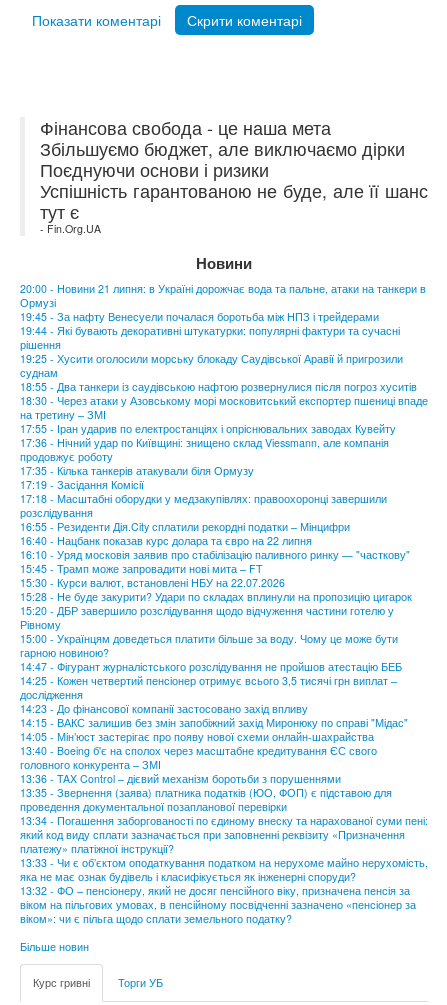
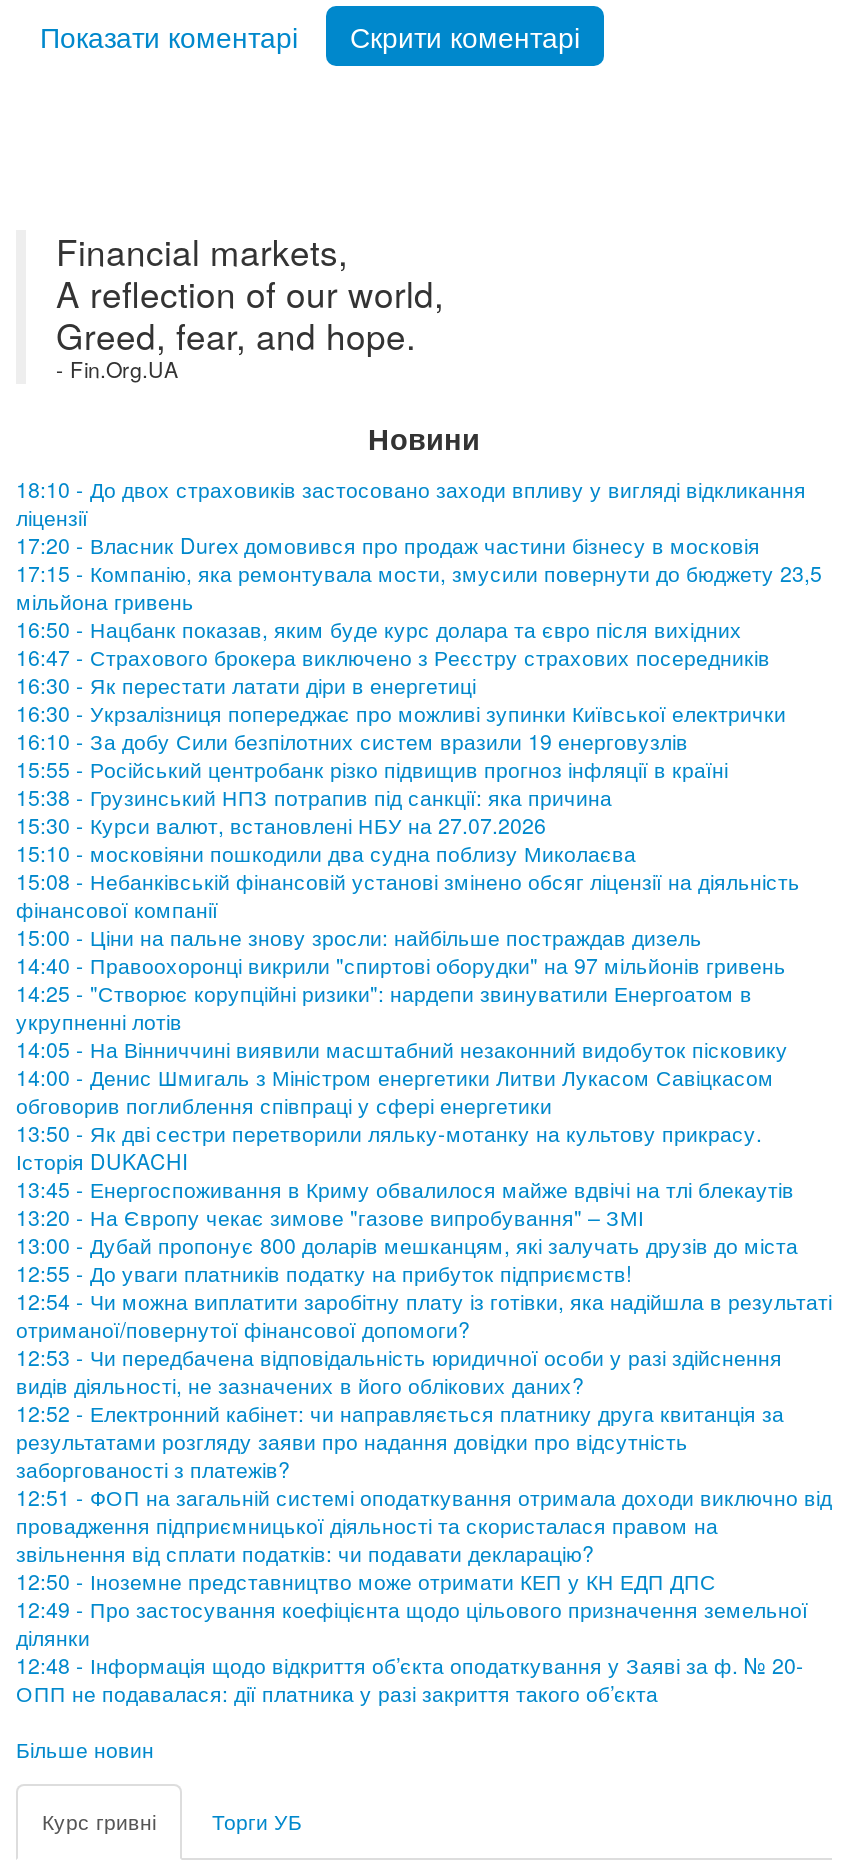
[40,115,428,224] Фінансова свобода - це наша мета | Збільшуємо бюджет, але виключаємо дірки | Поєднуючи основи і ризики | Успішність гарантованою не буде, але її шанс | тут є -> [56,227,444,361] Financial markets, | A reflection of our world, | Greed, fear, and hope.
[20,281,428,926] 20:00 - Новини 21 липня: в Україні дорожчає вода та пальне, атаки на танкери в | Ормузі | 19:45 - За нафту Венесуели почалася боротьба між НПЗ і трейдерами | 19:44 - Які бувають декоративні штукатурки: популярні фактури та сучасні | рішення | 19:25 - Хусити оголосили морську блокаду Саудівської Аравії й пригрозили | суднам | 18:55 - Два танкери із саудівською нафтою розвернулися після погроз хуситів | 18:30 - Через атаки у Азовському морі московитський експортер пшениці впаде | на третину – ЗМІ | 17:55 - Іран ударив по електростанціях і опріснювальних заводах Кувейту | 17:36 - Нічний удар по Київщині: знищено склад Viessmann, але компанія | продовжує роботу | 17:35 - Кілька танкерів атакували біля Ормузу | 17:19 - Засідання Комісії | 17:18 - Масштабні оборудки у медзакупівлях: правоохоронці завершили | розслідування | 16:55 - Резиденти Дія.City сплатили рекордні податки – Мінцифри | 16:40 - Нацбанк показав курс долара та євро на 22 липня | 16:10 - Уряд московія заявив про стабілізацію паливного ринку — "часткову" | 15:45 - Трамп може запровадити нові мита – FT | 15:30 - Курси валют, встановлені НБУ на 22.07.2026 | 15:28 - Не буде закурити? Удари по складах вплинули на пропозицію цигарок | 15:20 - ДБР завершило розслідування щодо відчуження частини готелю у | Рівному | 15:00 - Українцям доведеться платити більше за воду. Чому це може бути | гарною новиною? | 14:47 - Фігурант журналістського розслідування не пройшов атестацію БЕБ | 14:25 - Кожен четвертий пенсіонер отримує всього 3,5 тисячі грн виплат – | дослідження | 14:23 - До фінансової компанії застосовано захід впливу | 14:15 - ВАКС залишив без змін запобіжний захід Миронюку по справі "Мідас" | 14:05 - Мін’юст застерігає про появу нової схеми онлайн-шахрайства | 13:40 - Boeing б'є на сполох через масштабне кредитування ЄС свого | головного конкурента – ЗМІ | 13:36 - TAX Control – дієвий механізм боротьби з порушеннями | 13:35 - Звернення (заява) платника податків (ЮО, ФОП) є підставою для | проведення документальної позапланової перевірки | 13:34 - Погашення заборгованості по єдиному внеску та нарахованої суми пені: | який код виду сплати зазначається при заповненні реквізиту «Призначення | платежу» платіжної інструкції? | 13:33 - Чи є об’єктом оподаткування податком на нерухоме майно нерухомість, | яка не має ознак будівель і класифікується як інженерні споруди? | 13:32 - ФО – пенсіонеру, який не досяг пенсійного віку, призначена пенсія за | віком на пільгових умовах, в пенсійному посвідченні зазначено «пенсіонер за | віком»: чи є пільга щодо сплати земельного податку? -> [16,475,832,1709] 18:10 - До двох страховиків застосовано заходи впливу у вигляді відкликання | ліцензії | 17:20 - Власник Durex домовився про продаж частини бізнесу в московія | 17:15 - Компанію, яка ремонтувала мости, змусили повернути до бюджету 23,5 | мільйона гривень | 16:50 - Нацбанк показав, яким буде курс долара та євро після вихідних | 16:47 - Страхового брокера виключено з Реєстру страхових посередників | 16:30 - Як перестати латати діри в енергетиці | 16:30 - Укрзалізниця попереджає про можливі зупинки Київської електрички | 16:10 - За добу Сили безпілотних систем вразили 19 енерговузлів | 15:55 - Російський центробанк різко підвищив прогноз інфляції в країні | 15:38 - Грузинський НПЗ потрапив під санкції: яка причина | 15:30 - Курси валют, встановлені НБУ на 27.07.2026 | 15:10 - московіяни пошкодили два судна поблизу Миколаєва | 15:08 - Небанківській фінансовій установі змінено обсяг ліцензії на діяльність | фінансової компанії | 15:00 - Ціни на пальне знову зросли: найбільше постраждав дизель | 14:40 - Правоохоронці викрили "спиртові оборудки" на 97 мільйонів гривень | 14:25 - "Створює корупційні ризики": нардепи звинуватили Енергоатом в | укрупненні лотів | 14:05 - На Вінниччині виявили масштабний незаконний видобуток пісковику | 14:00 - Денис Шмигаль з Міністром енергетики Литви Лукасом Савіцкасом | обговорив поглиблення співпраці у сфері енергетики | 13:50 - Як дві сестри перетворили ляльку-мотанку на культову прикрасу. | Історія DUKACHI | 13:45 - Енергоспоживання в Криму обвалилося майже вдвічі на тлі блекаутів | 13:20 - На Європу чекає зимове "газове випробування" – ЗМІ | 13:00 - Дубай пропонує 800 доларів мешканцям, які залучать друзів до міста | 12:55 - До уваги платників податку на прибуток підприємств! | 12:54 - Чи можна виплатити заробітну плату із готівки, яка надійшла в результаті | отриманої/повернутої фінансової допомоги? | 12:53 - Чи передбачена відповідальність юридичної особи у разі здійснення | видів діяльності, не зазначених в його облікових даних? | 12:52 - Електронний кабінет: чи направляється платнику друга квитанція за | результатами розгляду заяви про надання довідки про відсутність | заборгованості з платежів? | 12:51 - ФОП на загальній системі оподаткування отримала доходи виключно від | провадження підприємницької діяльності та скористалася правом на | звільнення від сплати податків: чи подавати декларацію? | 12:50 - Іноземне представництво може отримати КЕП у КН ЕДП ДПС | 12:49 - Про застосування коефіцієнта щодо цільового призначення земельної | ділянки | 12:48 - Інформація щодо відкриття об’єкта оподаткування у Заяві за ф. № 20- | ОПП не подавалася: дії платника у разі закриття такого об’єкта

